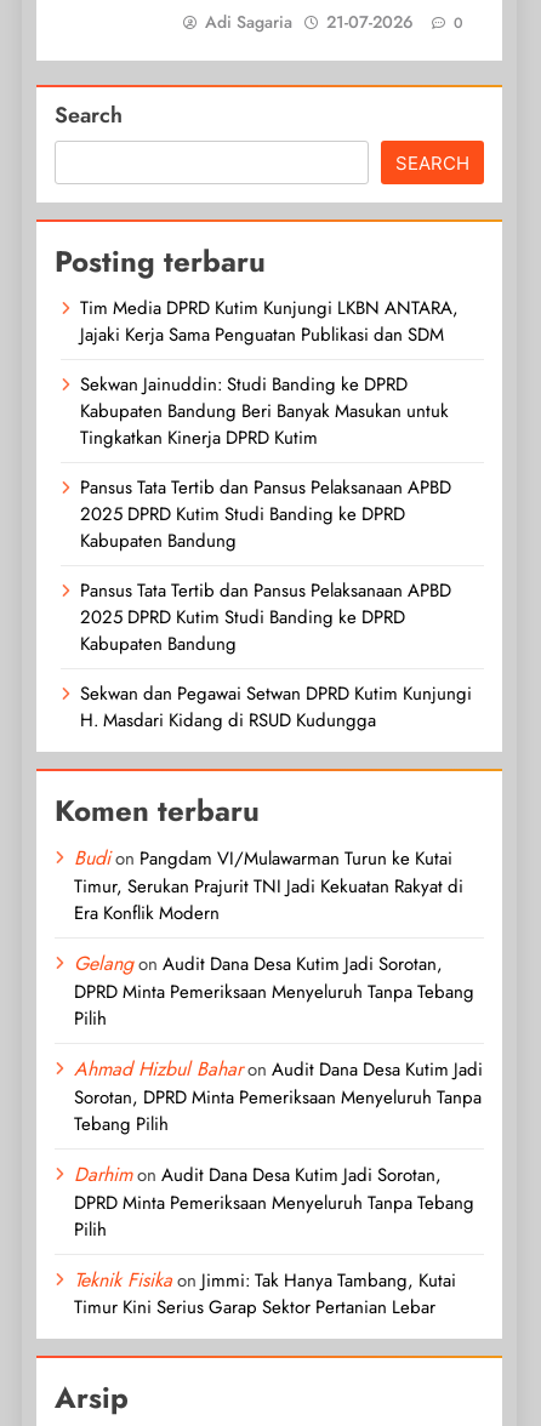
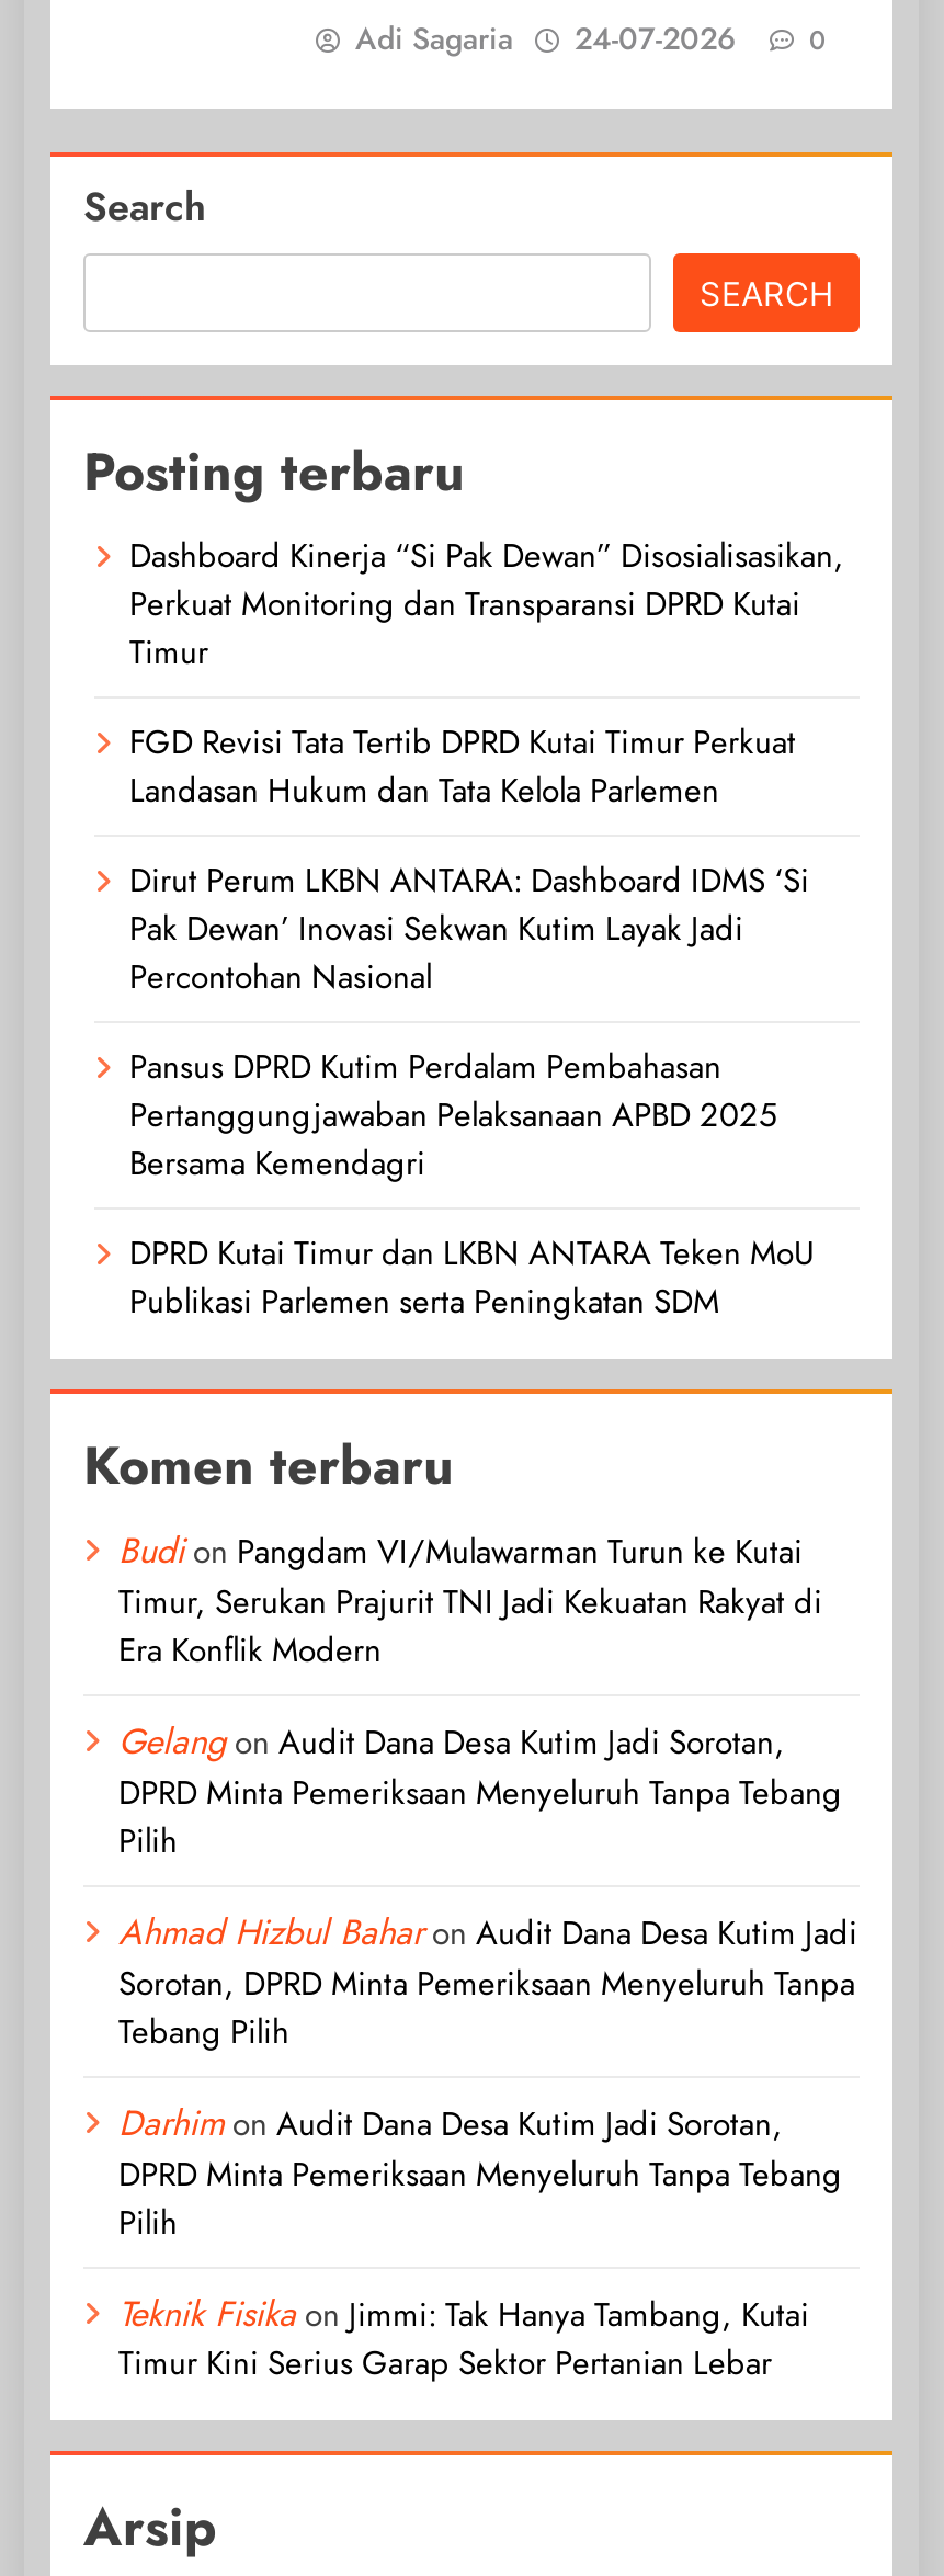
[205,10,463,34] Adi Sagaria 21-07-2026 0 -> [355,17,827,61] Adi Sagaria 24-07-2026 0
[80,295,459,348] Tim Media DPRD Kutim Kunjungi LKBN ANTARA, | Jajaki Kerja Sama Penguatan Publikasi dan SDM -> [129,533,844,678] Dashboard Kinerja “Si Pak Dewan” Disosialisasikan, | Perkuat Monitoring dan Transparansi DPRD Kutai | Timur
[80,372,449,452] Sekwan Jainuddin: Studi Banding ke DPRD | Kabupaten Bandung Beri Banyak Masukan untuk | Tingkatkan Kinerja DPRD Kutim -> [129,719,796,816] FGD Revisi Tata Tertib DPRD Kutai Timur Perkuat | Landasan Hukum dan Tata Kelola Parlemen
[80,475,451,555] Pansus Tata Tertib dan Pansus Pelaksanaan APBD | 2025 DPRD Kutim Studi Banding ke DPRD | Kabupaten Bandung -> [129,857,809,1002] Dirut Perum LKBN ANTARA: Dashboard IDMS ‘Si | Pak Dewan’ Inovasi Sekwan Kutim Layak Jadi | Percontohan Nasional
[80,578,451,658] Pansus Tata Tertib dan Pansus Pelaksanaan APBD | 2025 DPRD Kutim Studi Banding ke DPRD | Kabupaten Bandung -> [129,1044,776,1189] Pansus DPRD Kutim Perdalam Pembahasan | Pertanggungjawaban Pelaksanaan APBD 2025 | Bersama Kemendagri
[80,681,472,734] Sekwan dan Pegawai Setwan DPRD Kutim Kunjungi | H. Masdari Kidang di RSUD Kudungga -> [129,1230,814,1327] DPRD Kutai Timur dan LKBN ANTARA Teken MoU | Publikasi Parlemen serta Peningkatan SDM

